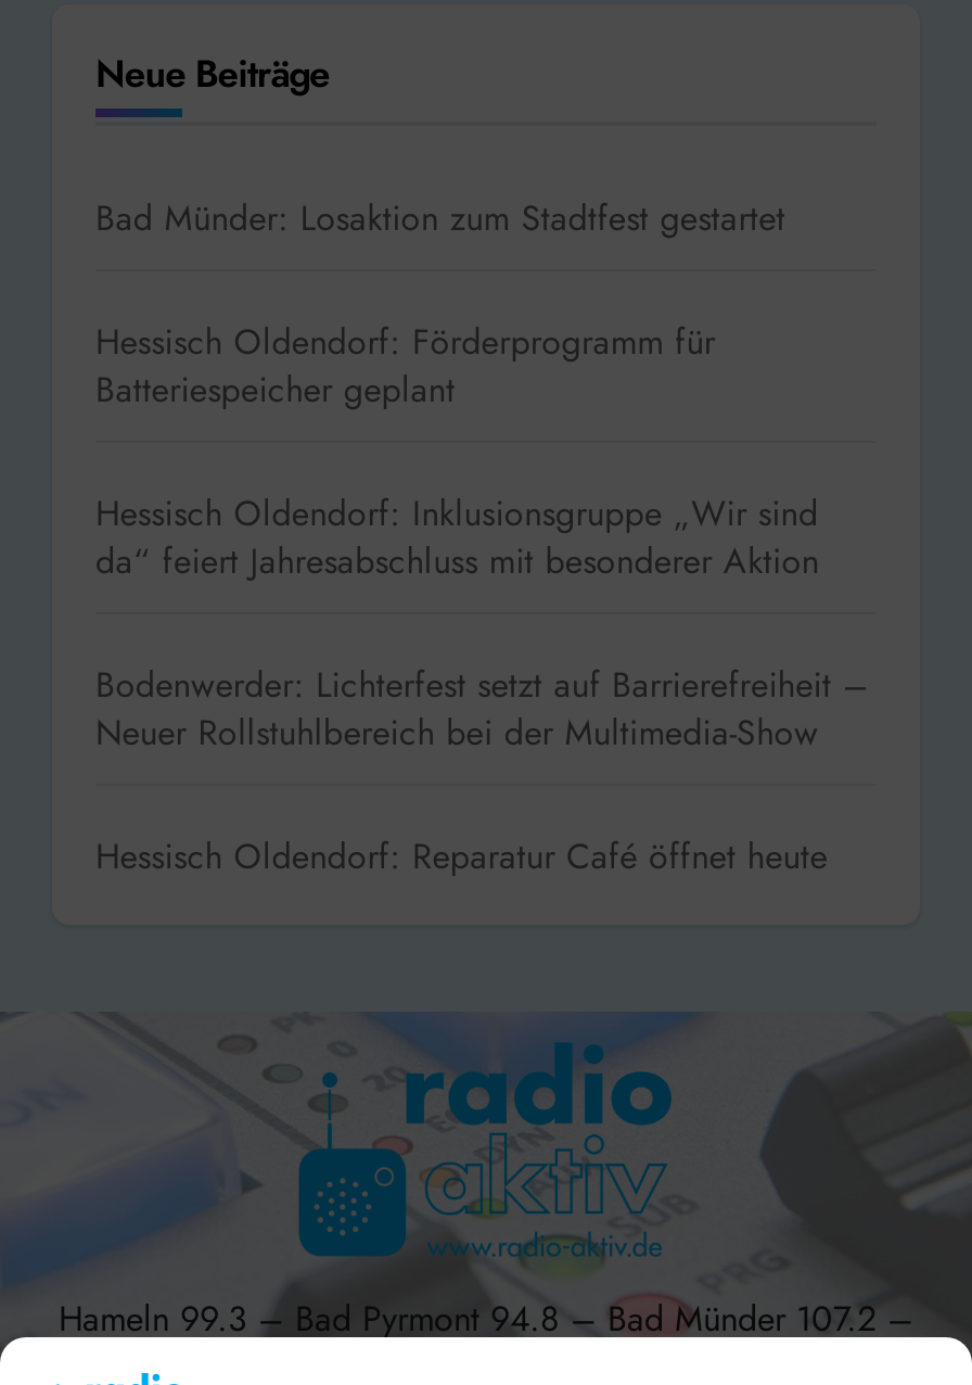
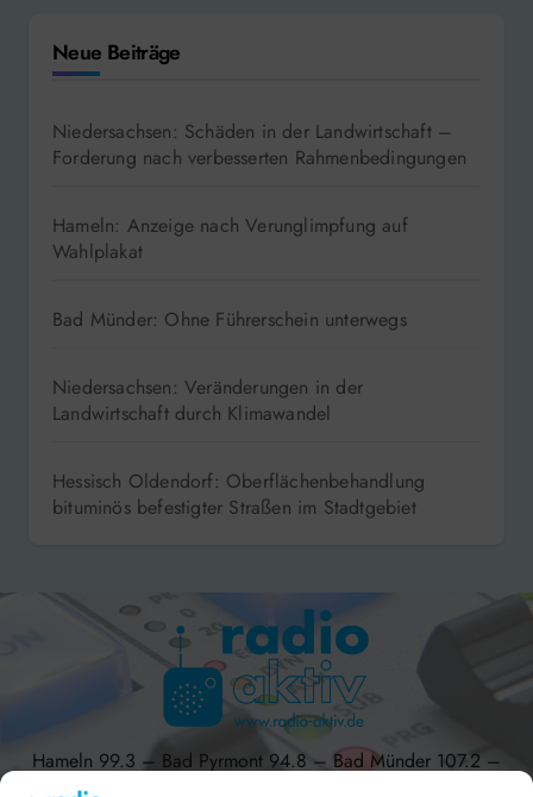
[95,194,785,244] Bad Münder: Losaktion zum Stadtfest gestartet -> [52,118,466,172] Niedersachsen: Schäden in der Landwirtschaft – | Forderung nach verbesserten Rahmenbedingungen
[95,318,715,416] Hessisch Oldendorf: Förderprogramm für | Batteriespeicher geplant -> [52,212,408,266] Hameln: Anzeige nach Verunglimpfung auf | Wahlplakat
[95,489,819,587] Hessisch Oldendorf: Inklusionsgruppe „Wir sind | da“ feiert Jahresabschluss mit besonderer Aktion -> [52,306,407,334] Bad Münder: Ohne Führerschein unterwegs
[95,661,869,758] Bodenwerder: Lichterfest setzt auf Barrierefreiheit – | Neuer Rollstuhlbereich bei der Multimedia-Show -> [52,374,363,428] Niedersachsen: Veränderungen in der | Landwirtschaft durch Klimawandel
[95,832,828,882] Hessisch Oldendorf: Reparatur Café öffnet heute -> [52,468,425,521] Hessisch Oldendorf: Oberflächenbehandlung | bituminös befestigter Straßen im Stadtgebiet

